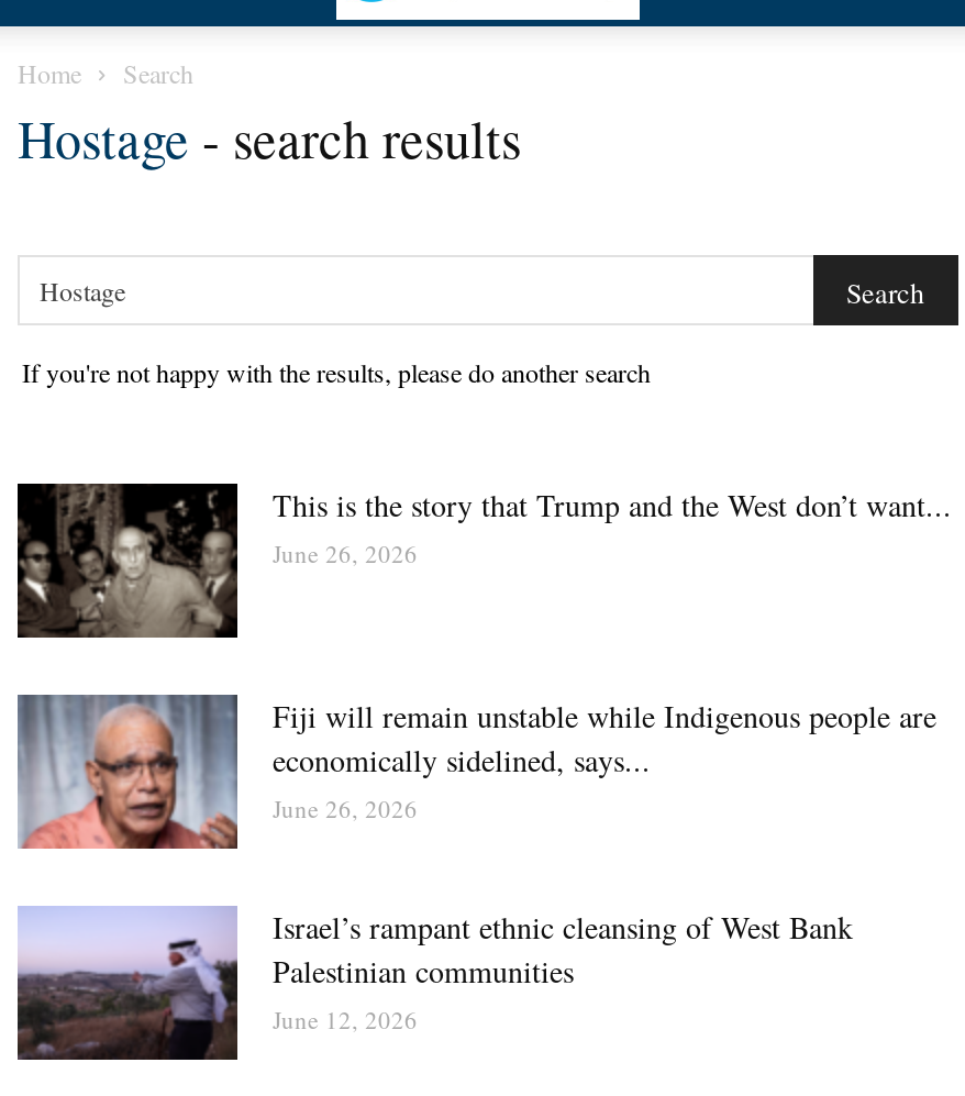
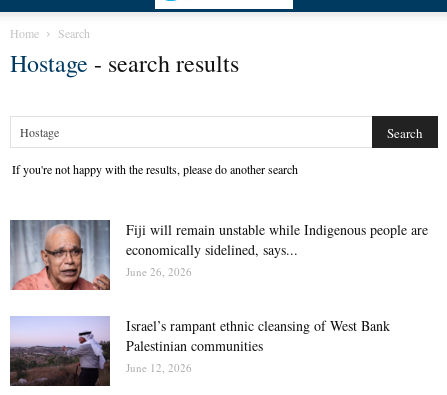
[15,481,952,640] [image] | This is the story that Trump and the West don’t want... | June 26, 2026 -> none

